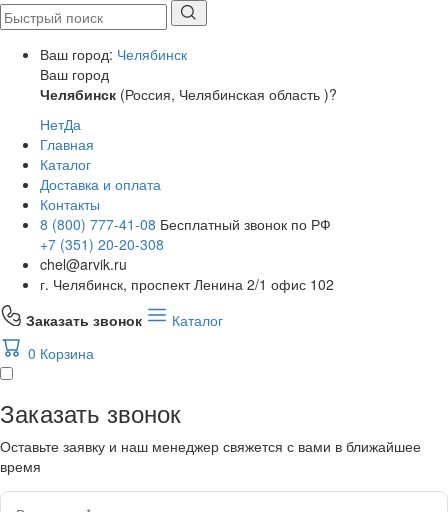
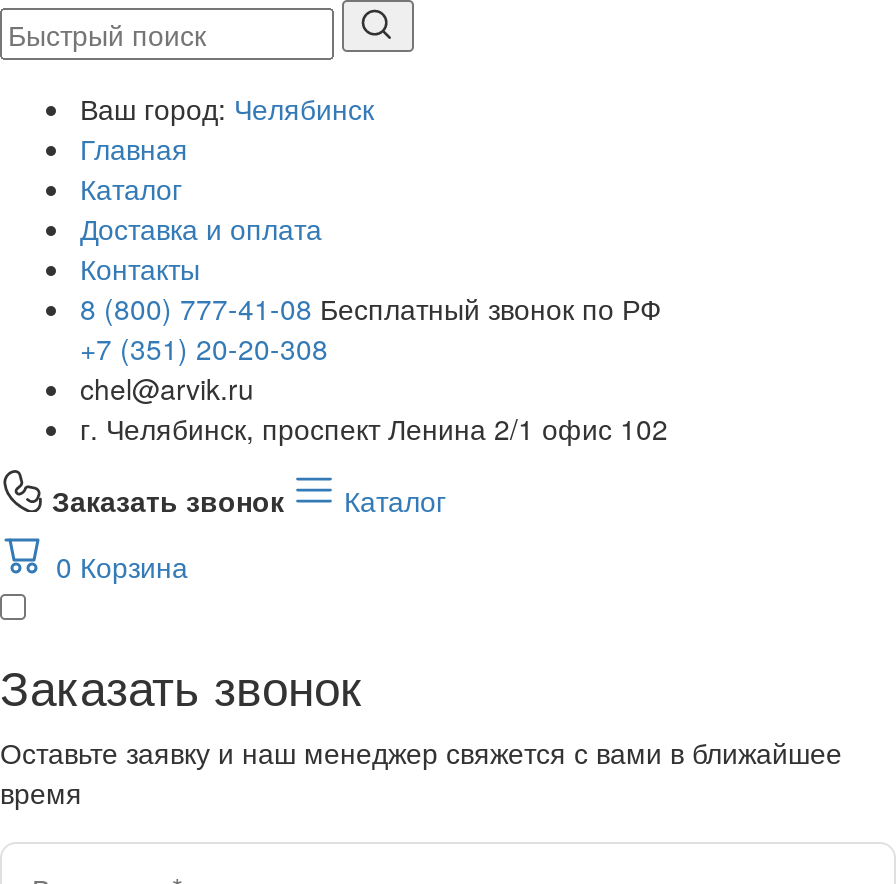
[40,64,337,134] Ваш город | Челябинск (Россия, Челябинская область )? | НетДа -> none

